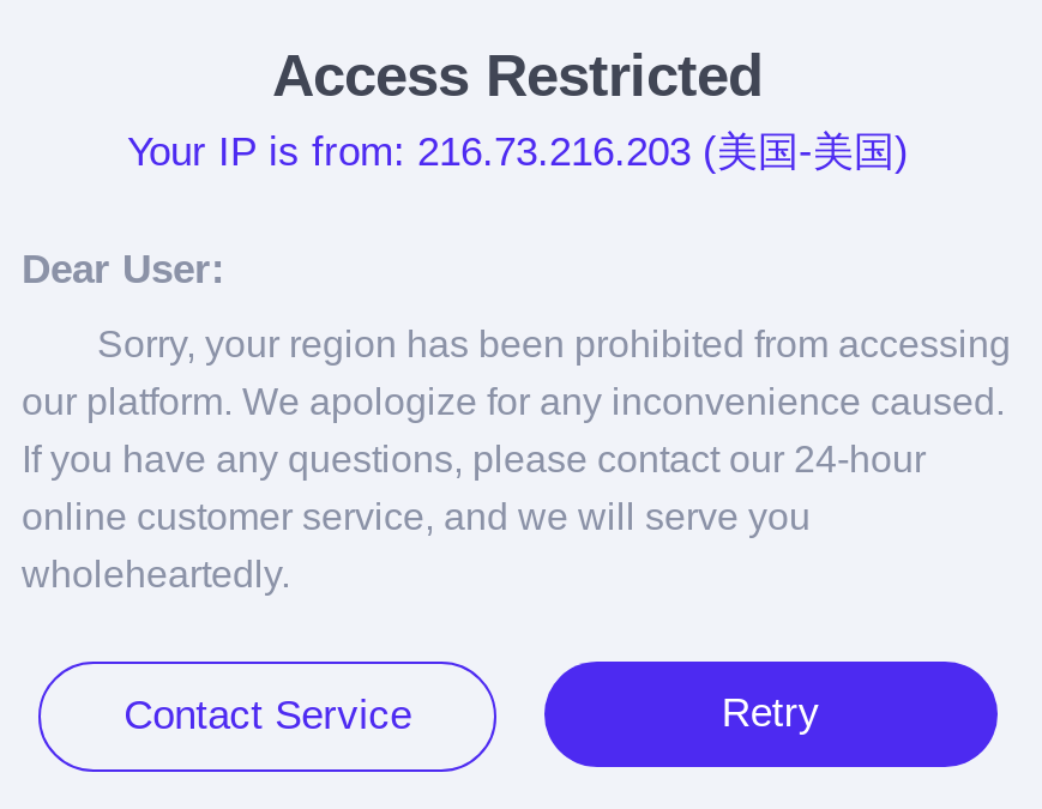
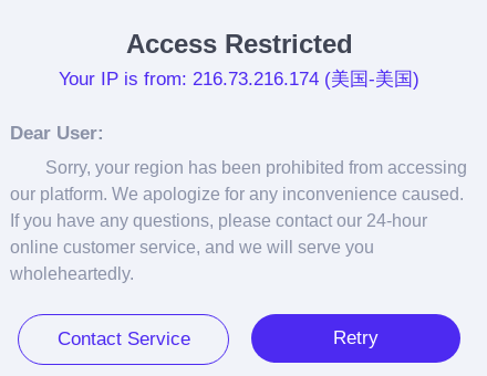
[127,130,909,175] Your IP is from: 216.73.216.203 (美国-美国) -> [59,69,419,90] Your IP is from: 216.73.216.174 (美国-美国)

